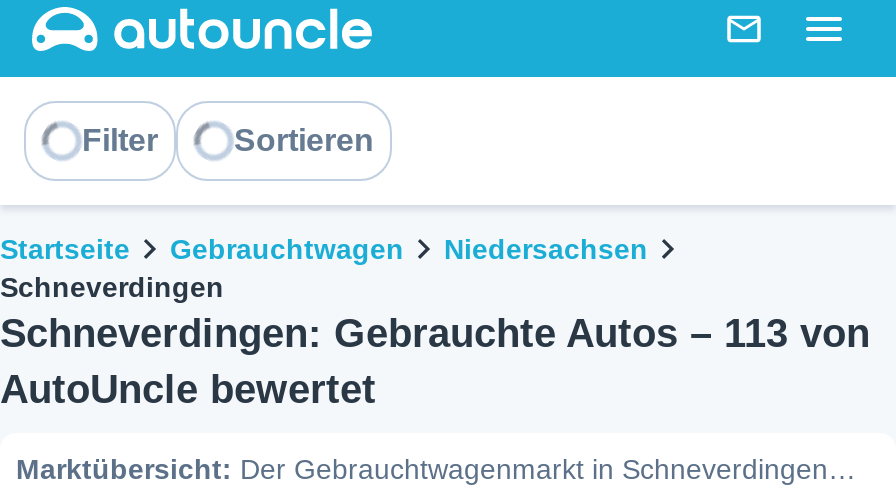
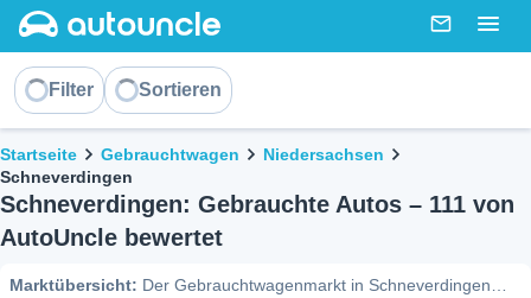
[0,311,870,355] Schneverdingen: Gebrauchte Autos – 113 von -> [0,191,514,217] Schneverdingen: Gebrauchte Autos – 111 von

